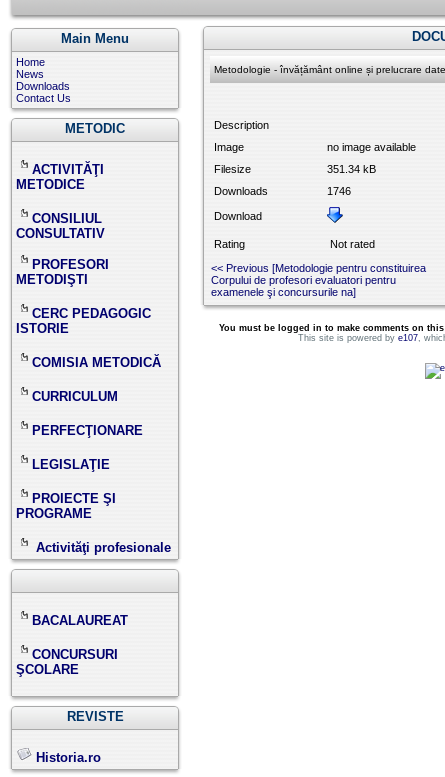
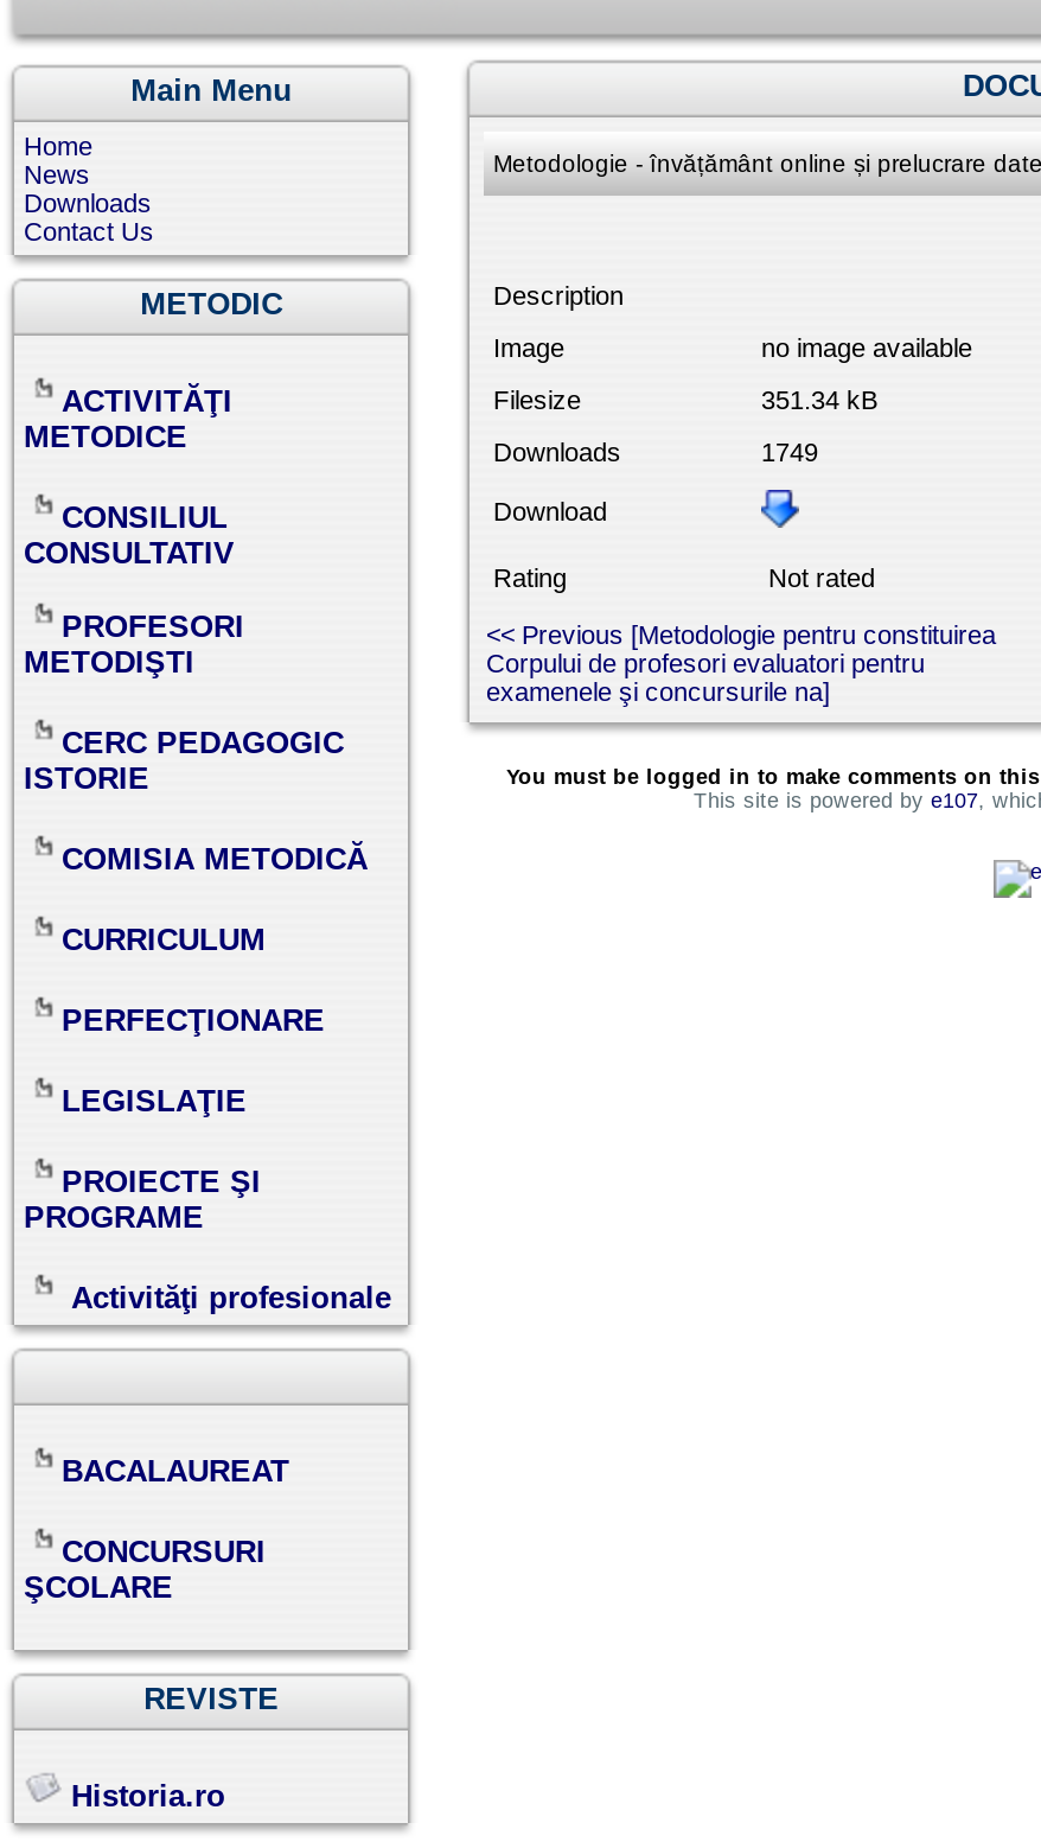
[327,185,351,197] 1746 -> [761,438,818,466] 1749

